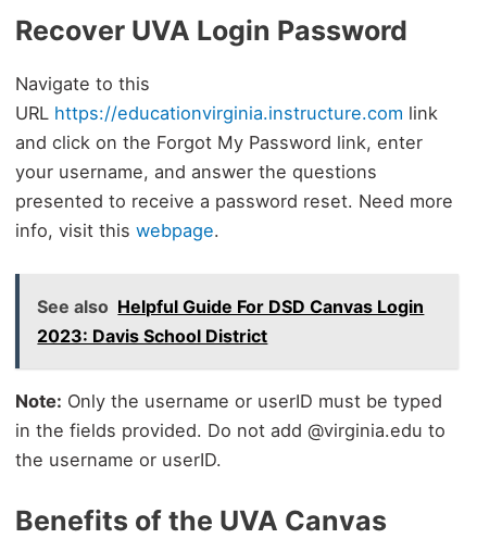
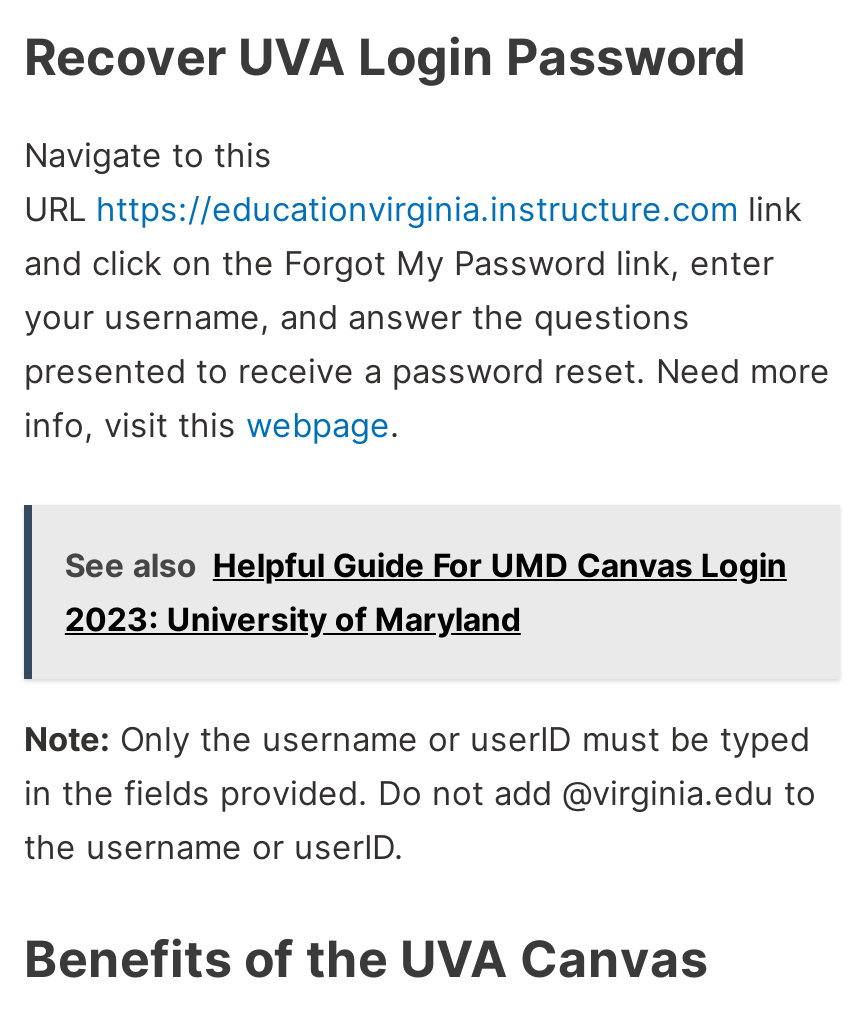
[37,295,424,347] See also Helpful Guide For DSD Canvas Login | 2023: Davis School District -> [65,545,787,639] See also Helpful Guide For UMD Canvas Login | 2023: University of Maryland

